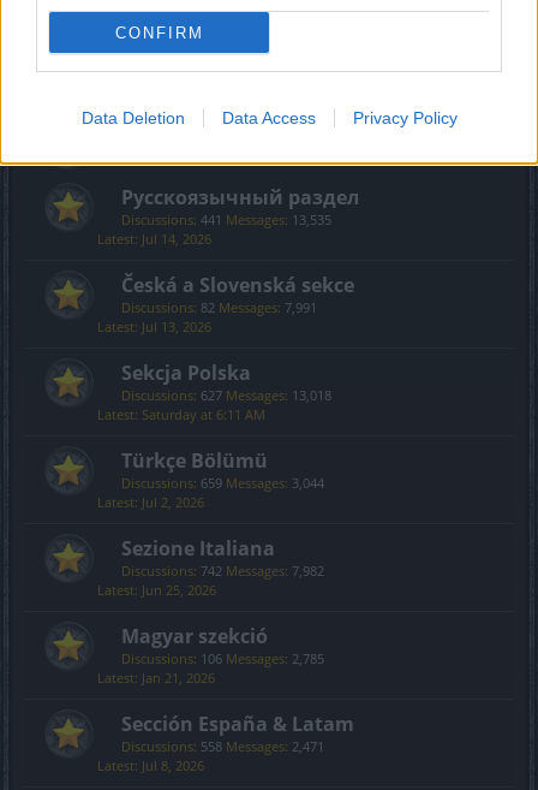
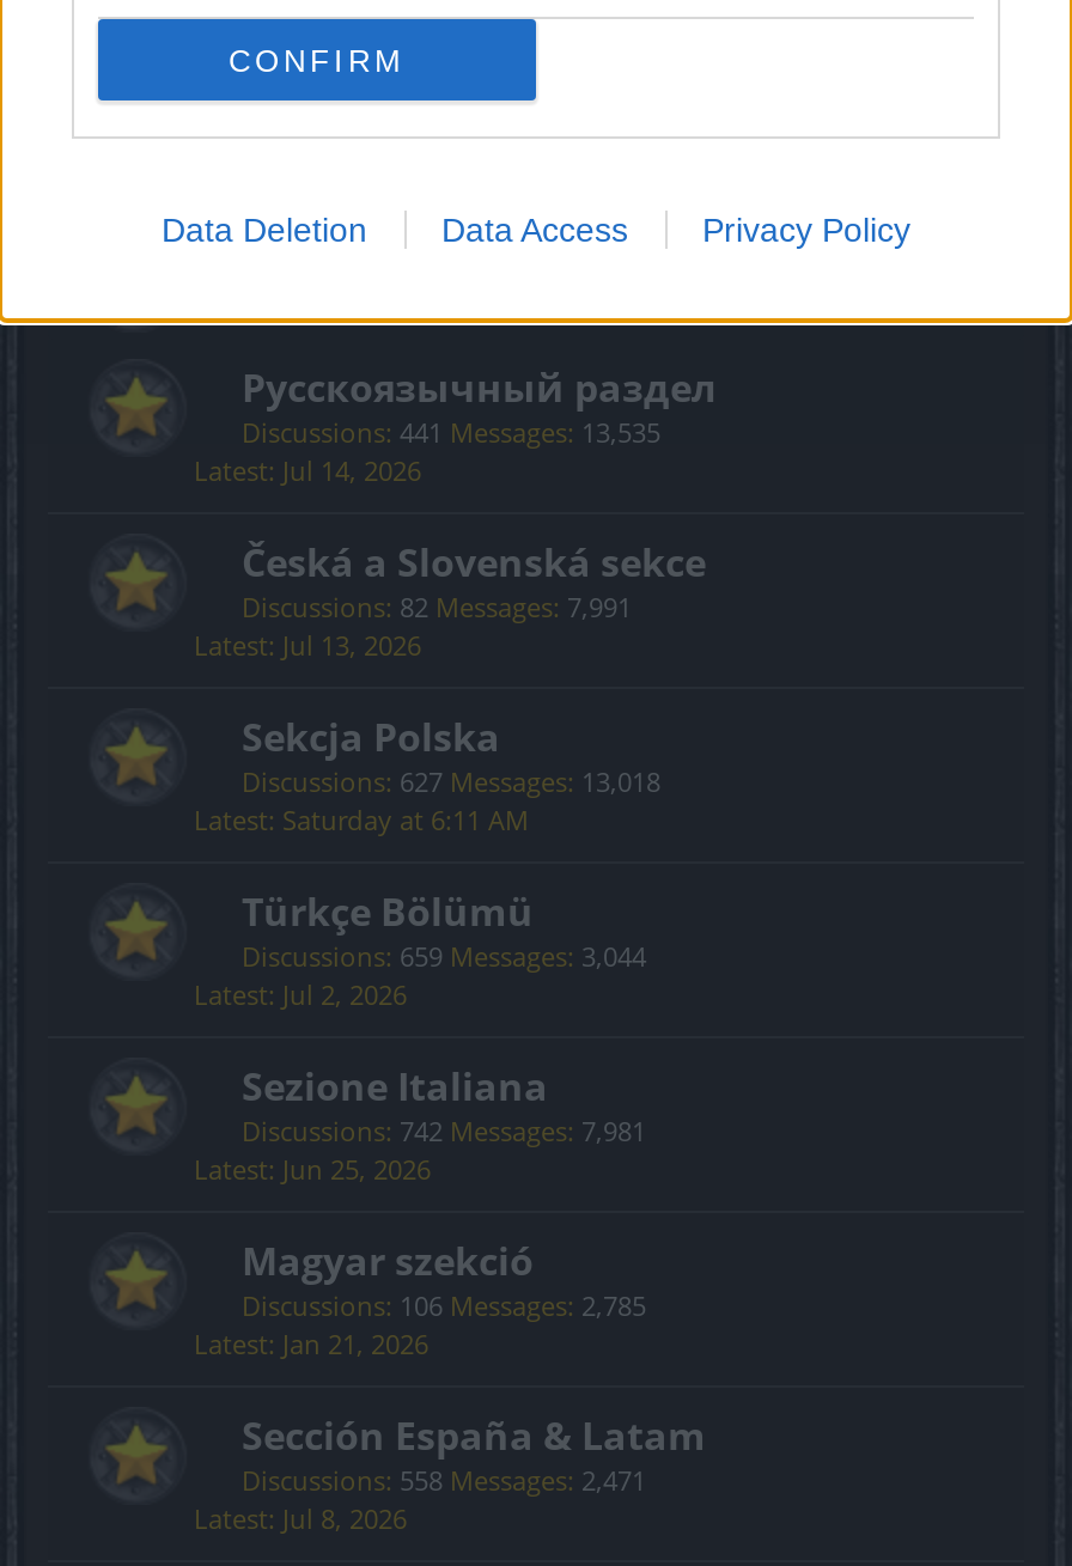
[121,562,324,580] Discussions: 742 Messages: 7,982 -> [242,1113,646,1148] Discussions: 742 Messages: 7,981

